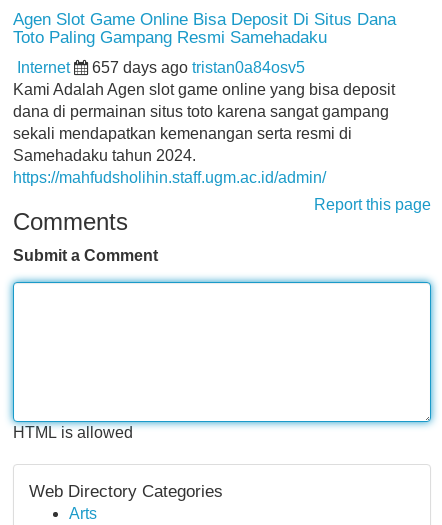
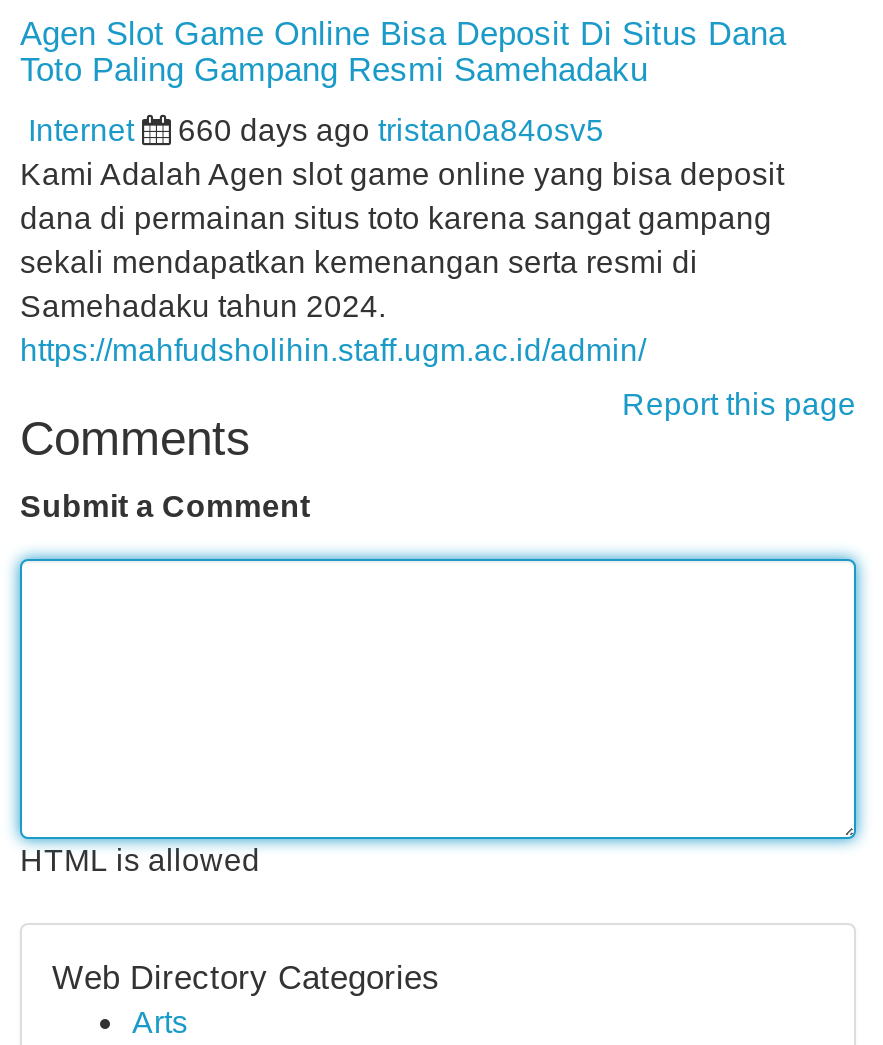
[92,59,305,76] 657 days ago tristan0a84osv5 -> [178,113,604,147] 660 days ago tristan0a84osv5

